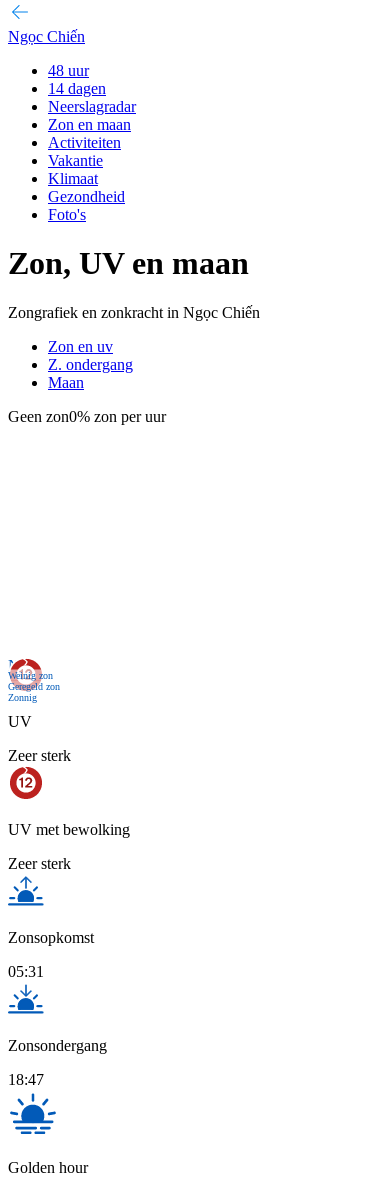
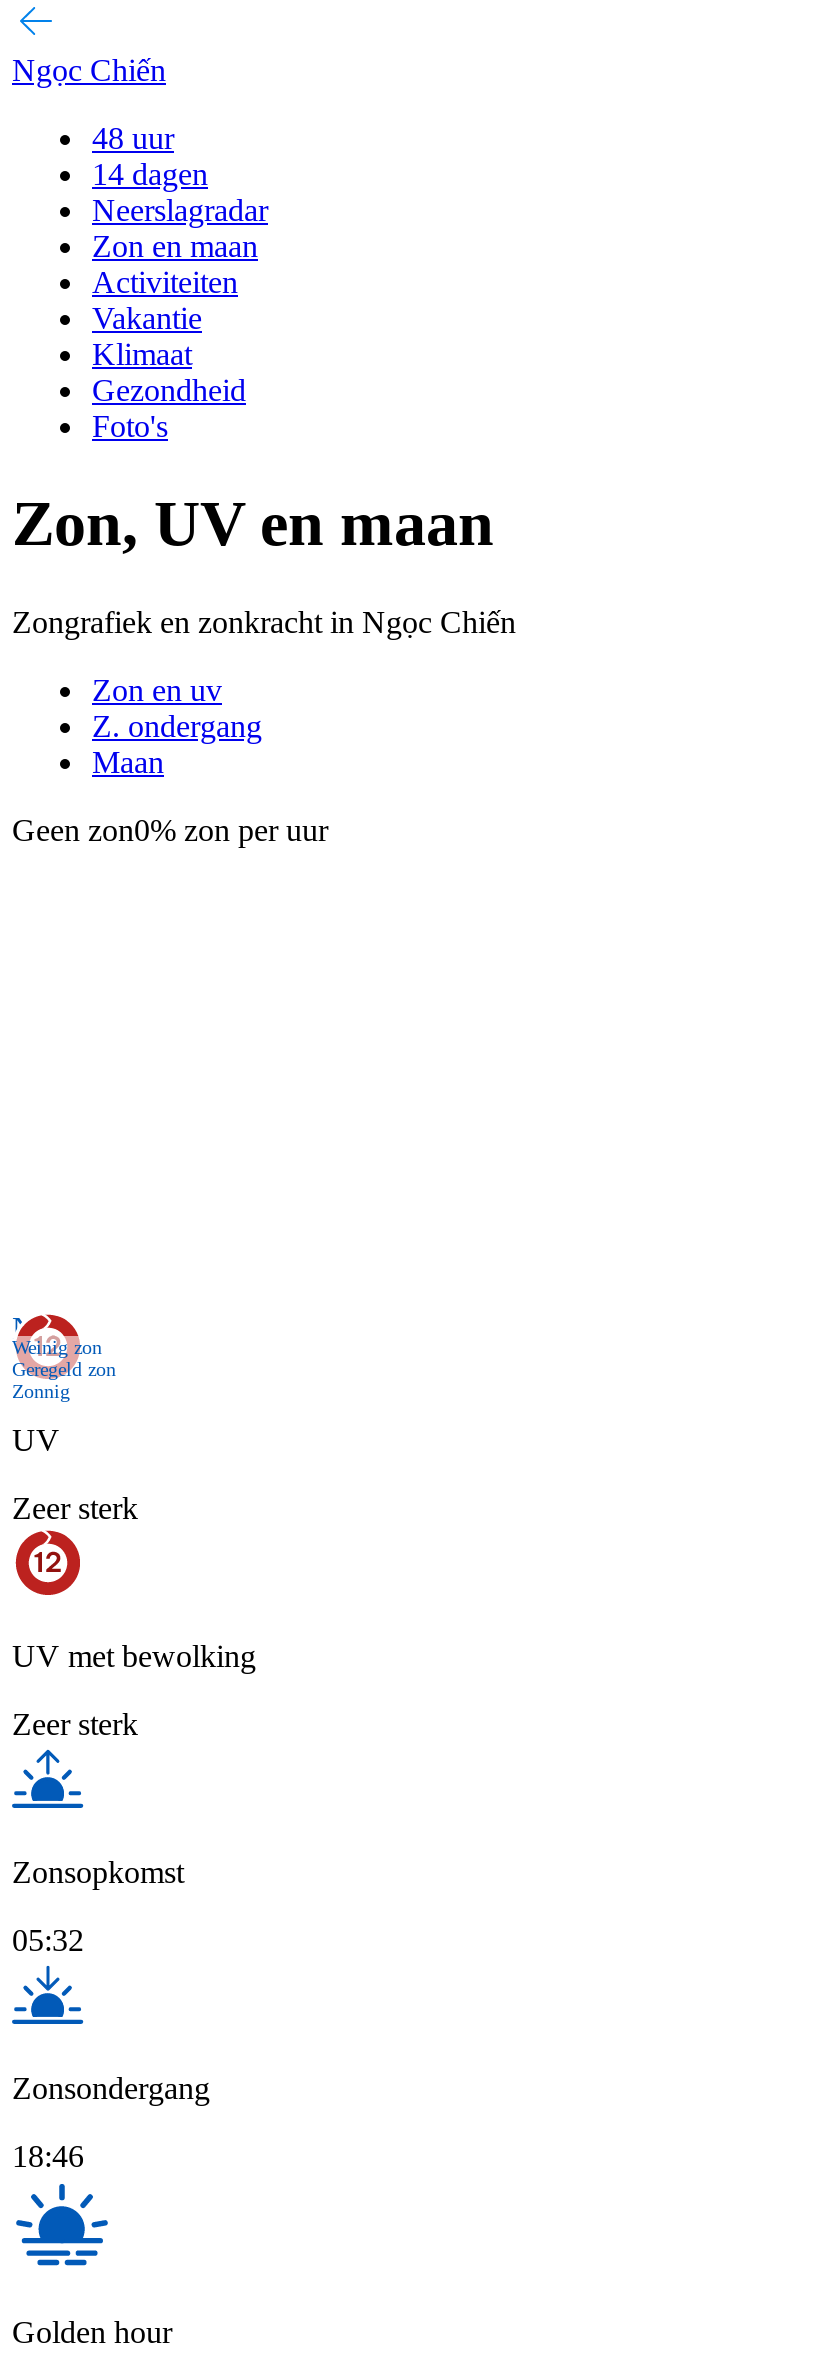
[8,963,44,980] 05:31 -> [12,1923,84,1957] 05:32
[8,1071,44,1088] 18:47 -> [12,2139,84,2173] 18:46

